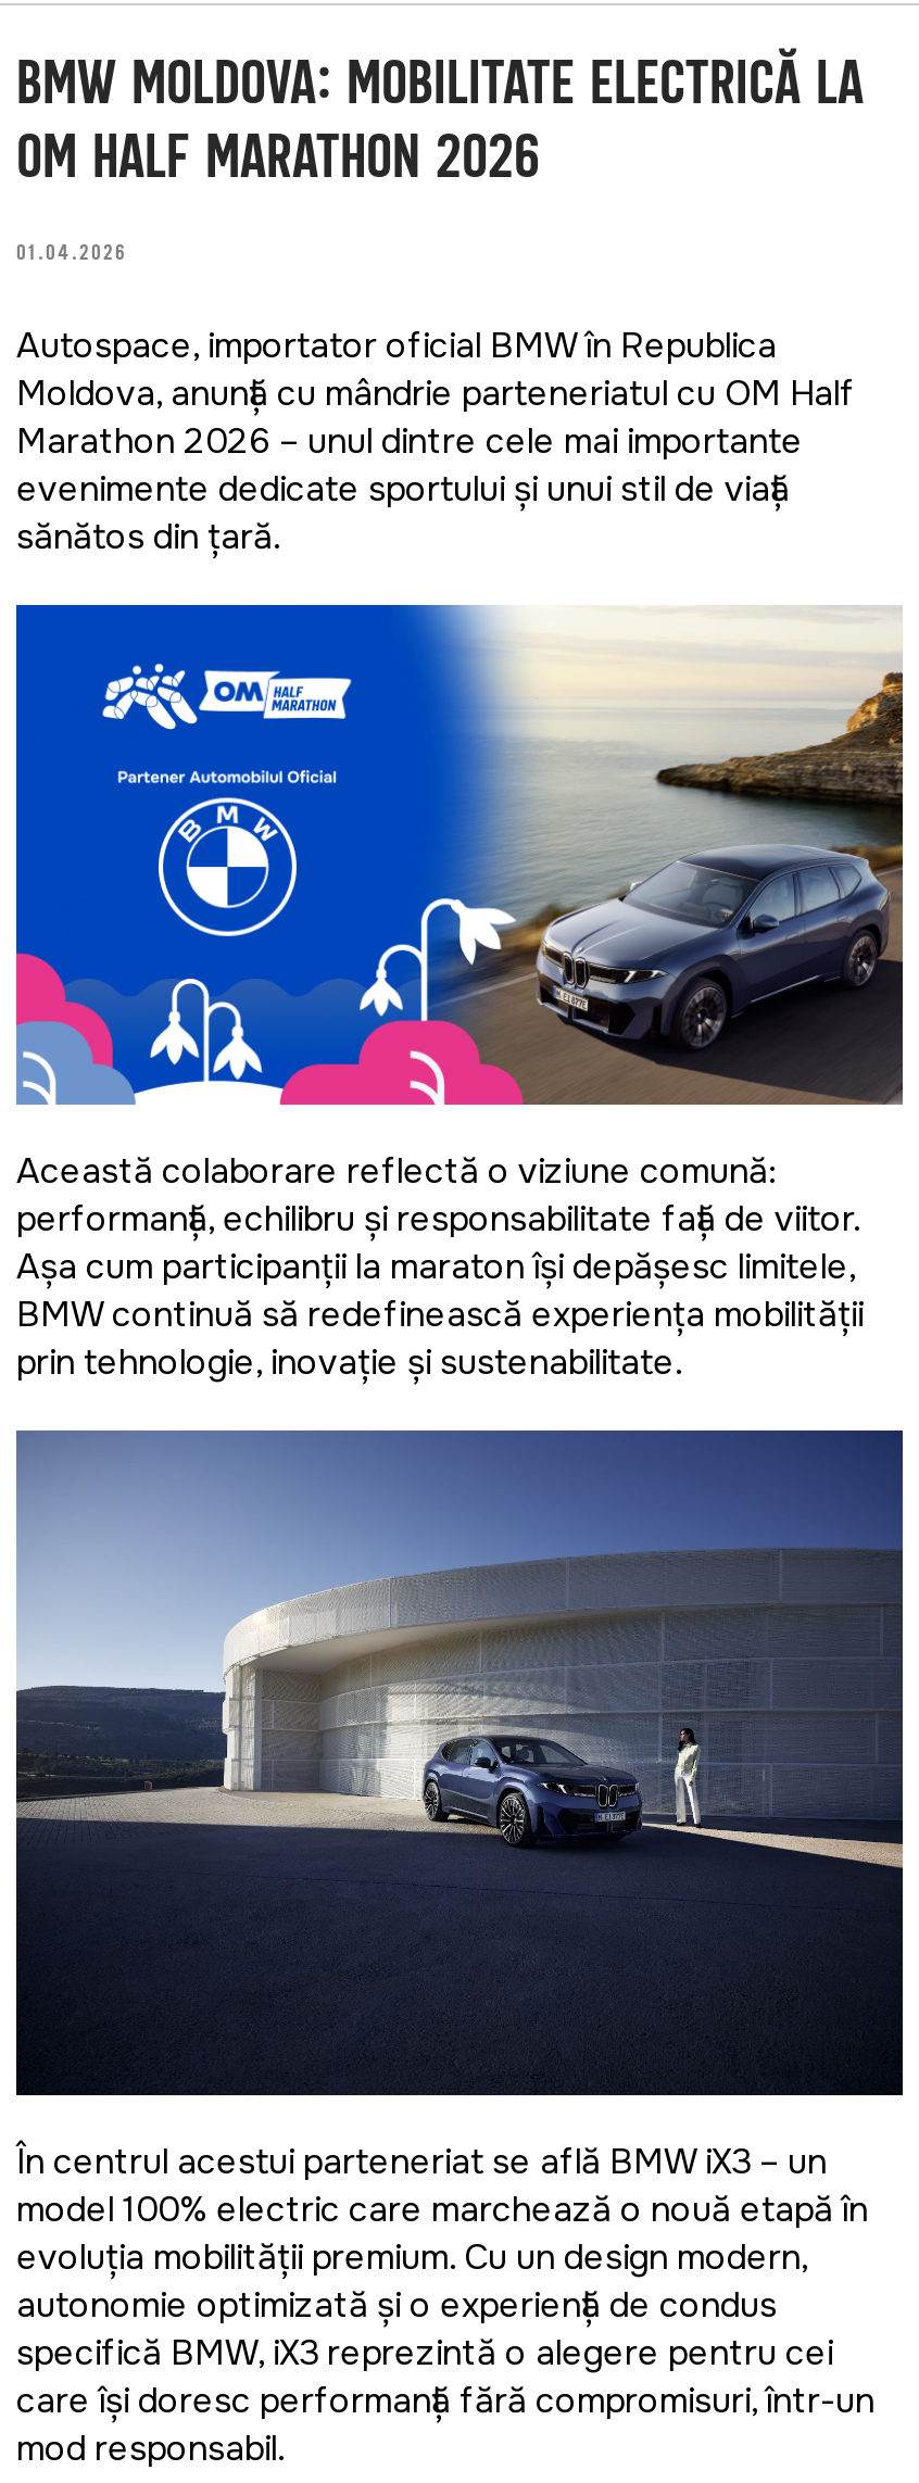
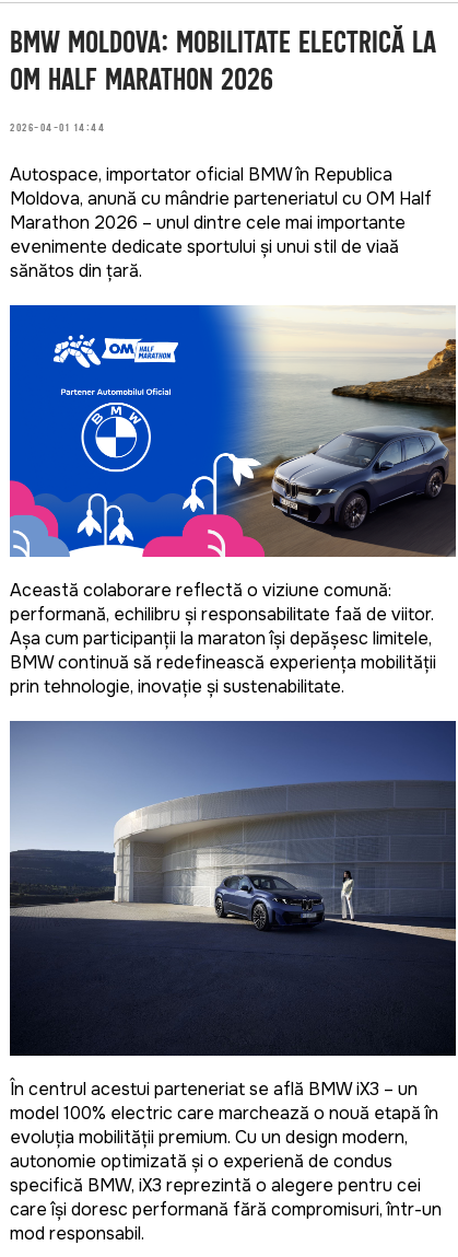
[16,240,127,266] 01.04.2026 -> [10,121,105,135] 2026-04-01 14:44

